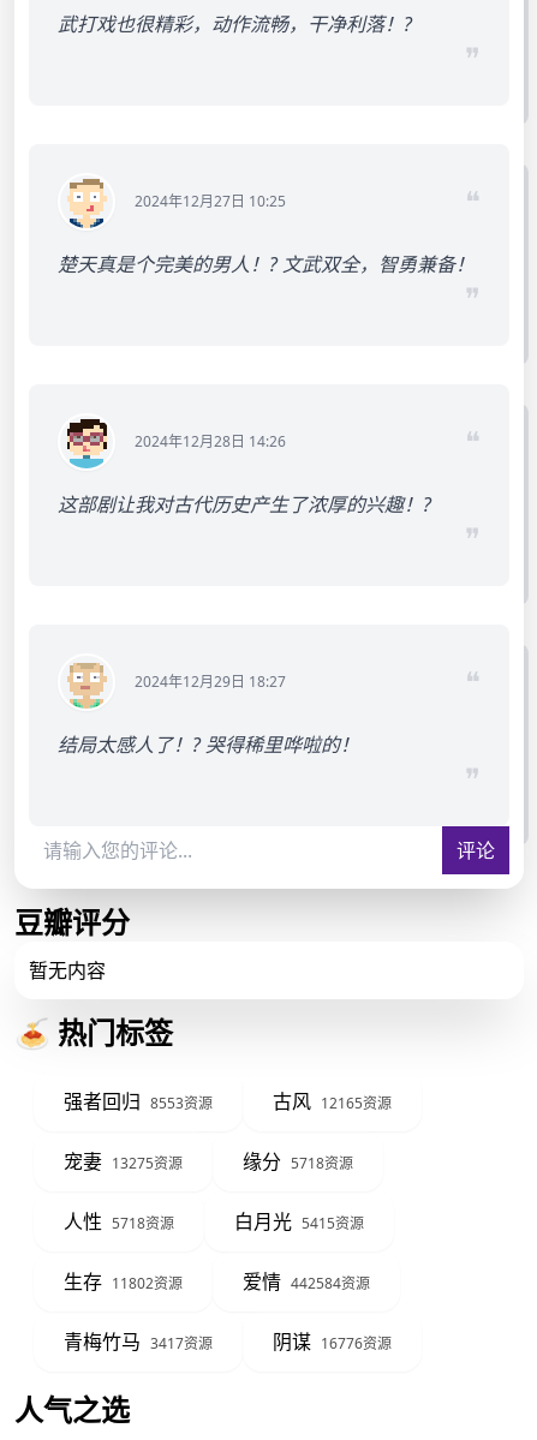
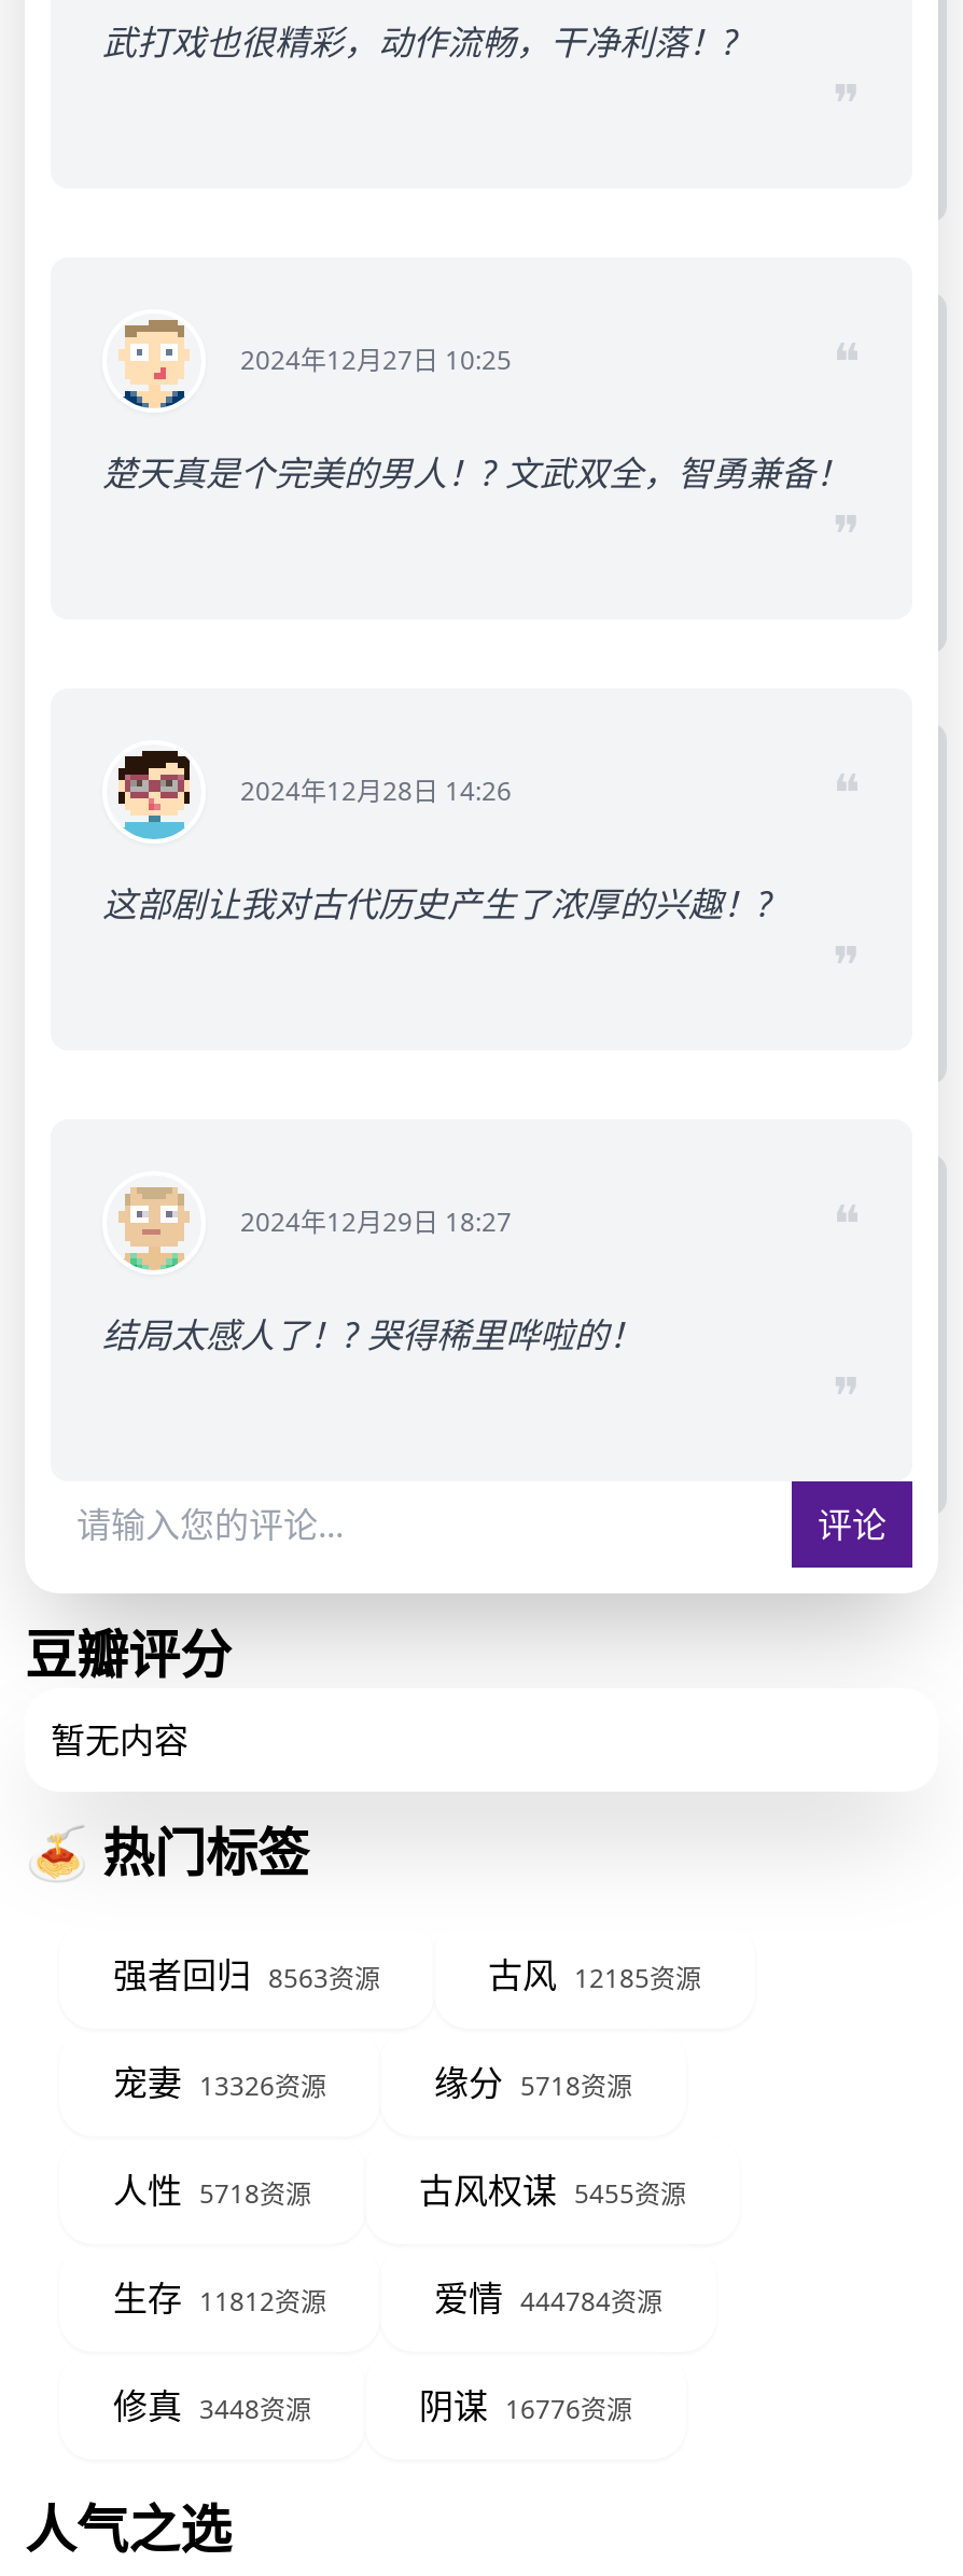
[64,1088,213,1115] 强者回归 8553资源 -> [113,1951,380,1999] 强者回归 8563资源
[273,1088,392,1115] 古风 12165资源 -> [488,1951,701,1999] 古风 12185资源
[64,1148,183,1175] 宠妻 13275资源 -> [113,2059,326,2106] 宠妻 13326资源
[234,1208,364,1235] 白月光 5415资源 -> [419,2167,686,2214] 古风权谋 5455资源
[64,1268,370,1295] 生存 11802资源 | 爱情 442584资源 -> [113,2274,662,2322] 生存 11812资源 | 爱情 444784资源
[64,1328,213,1355] 青梅竹马 3417资源 -> [113,2382,311,2429] 修真 3448资源

